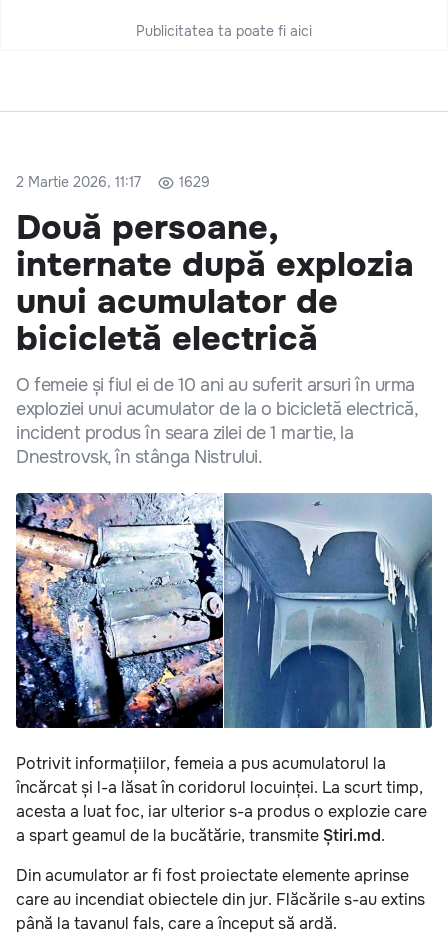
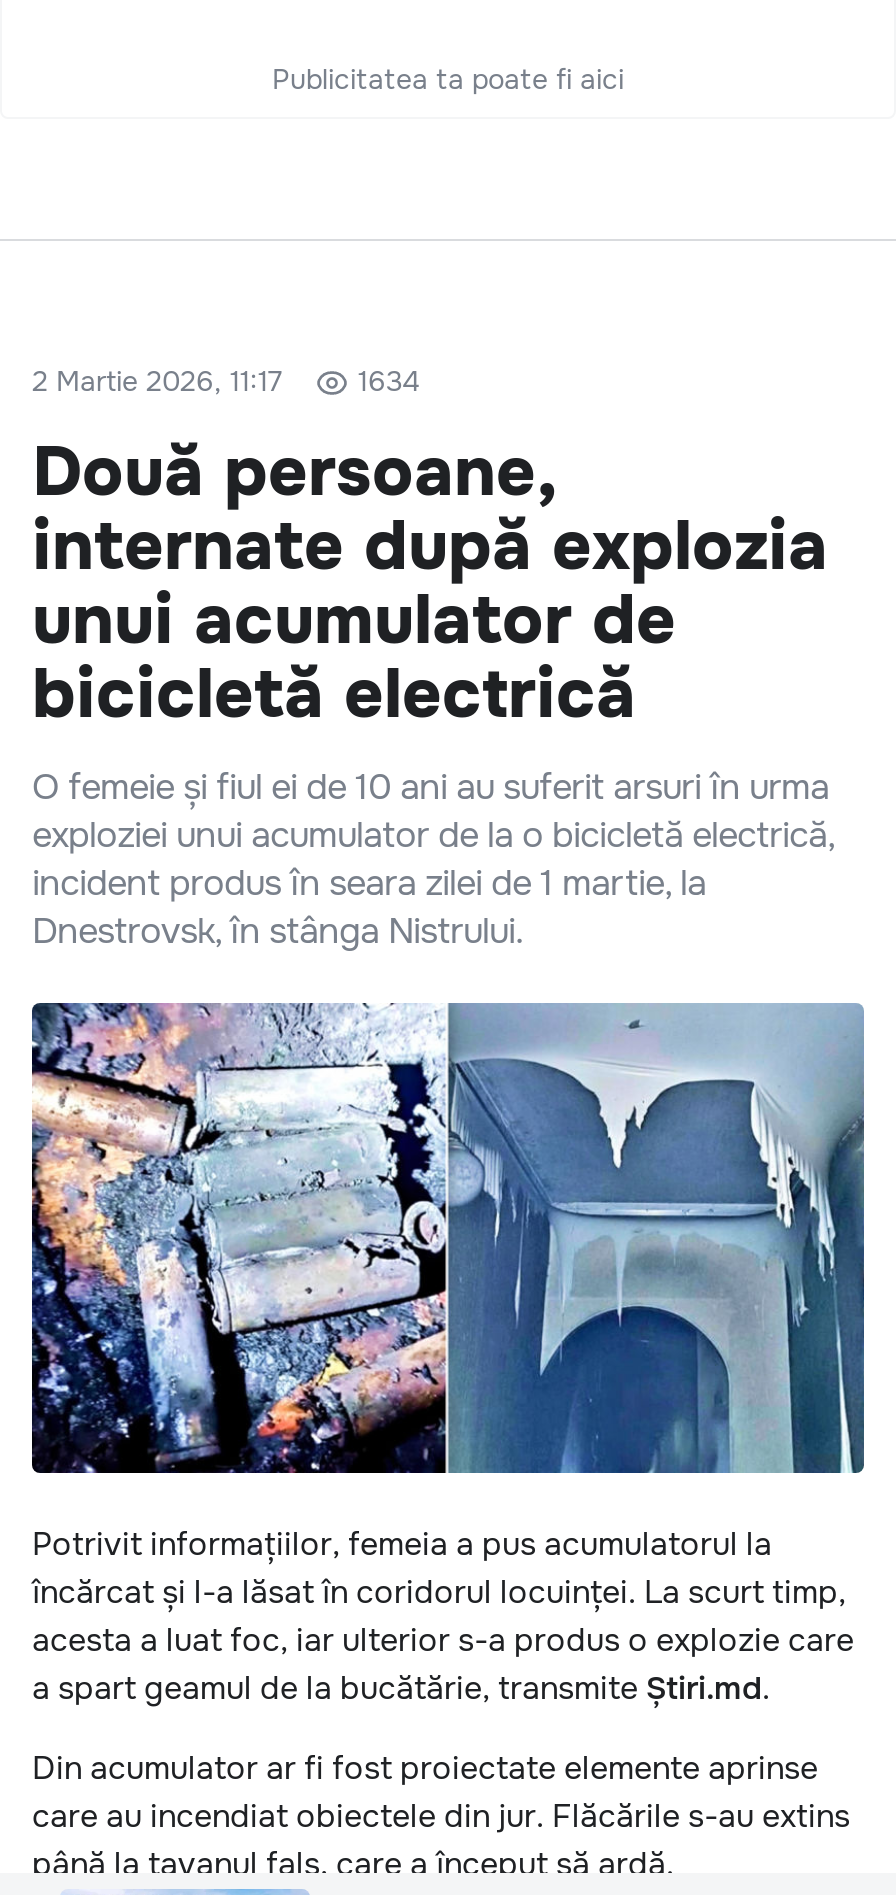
[179,173,210,191] 1629 -> [358,363,420,399] 1634

